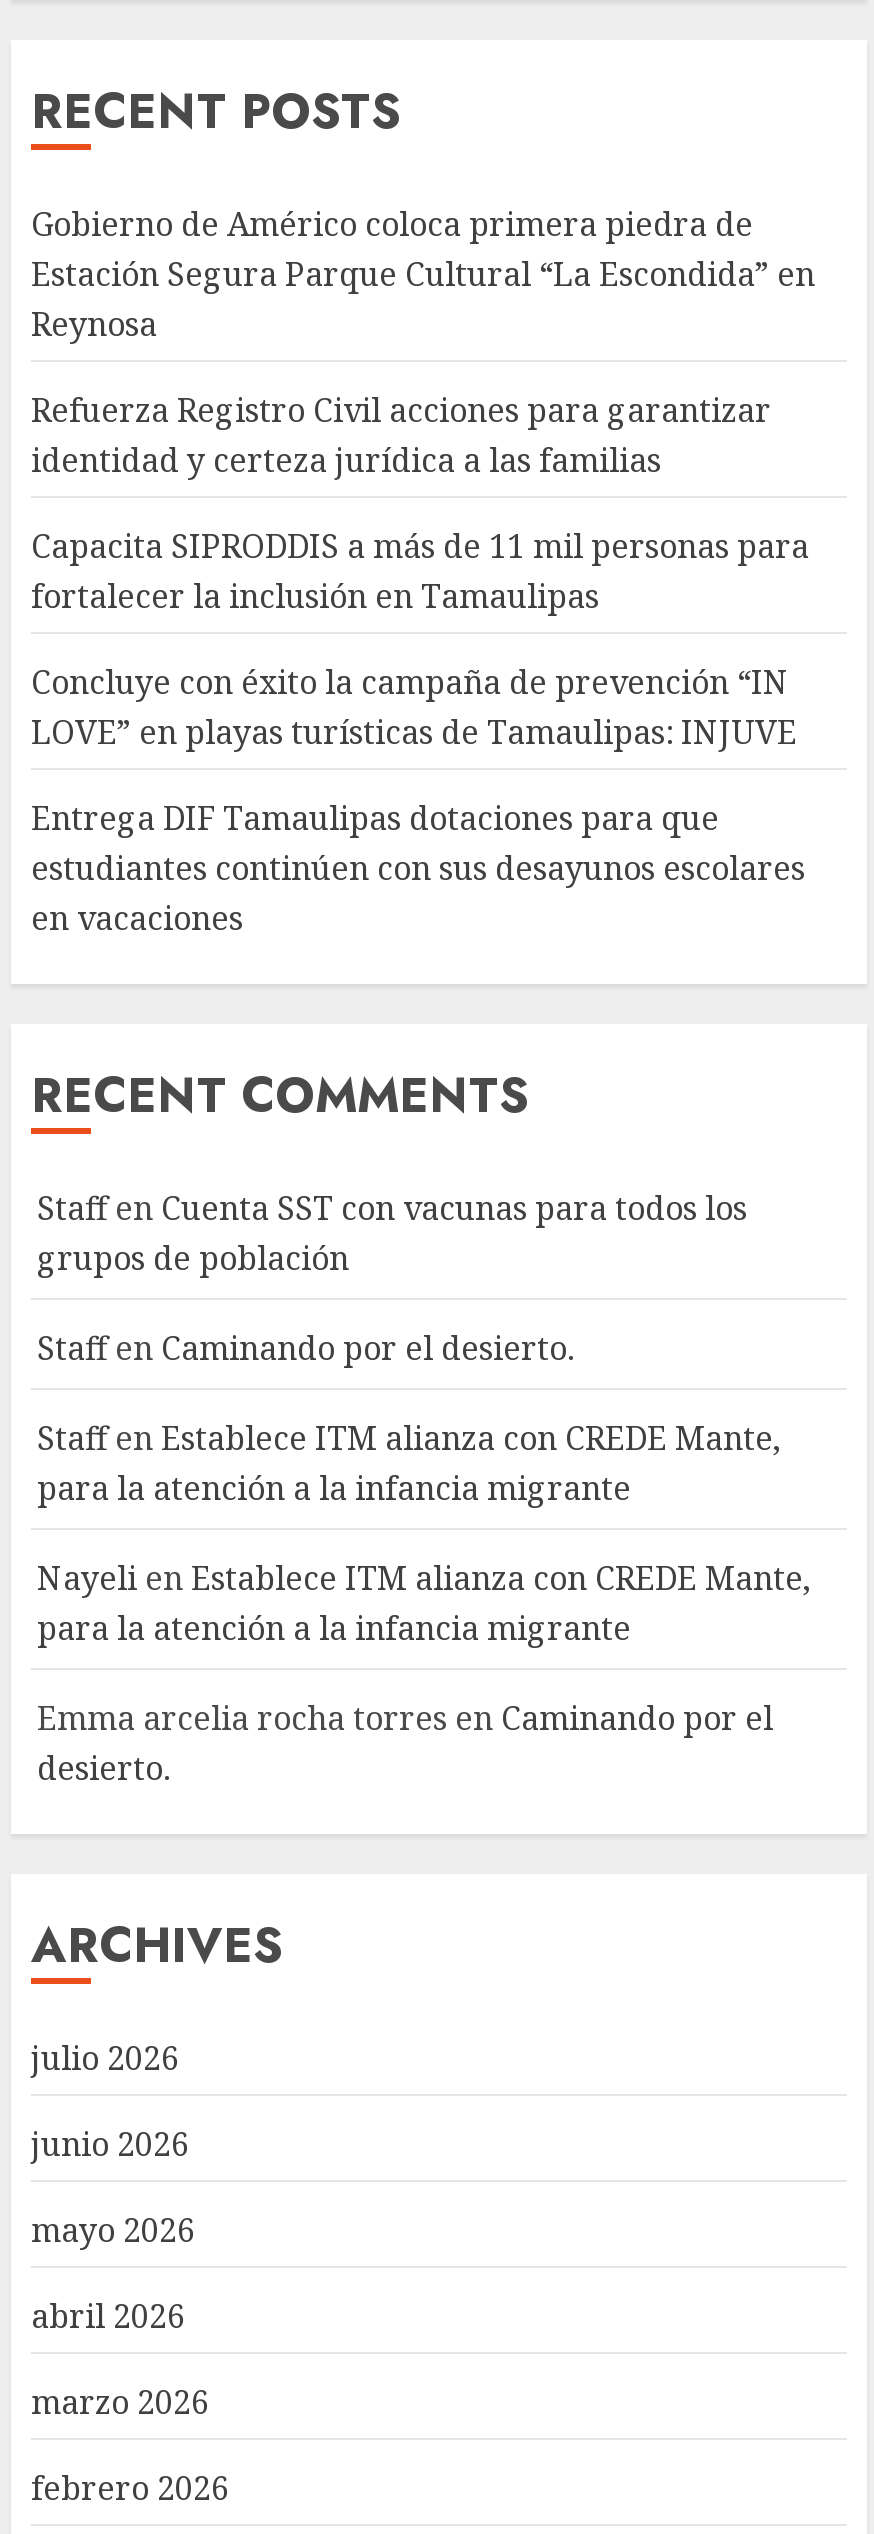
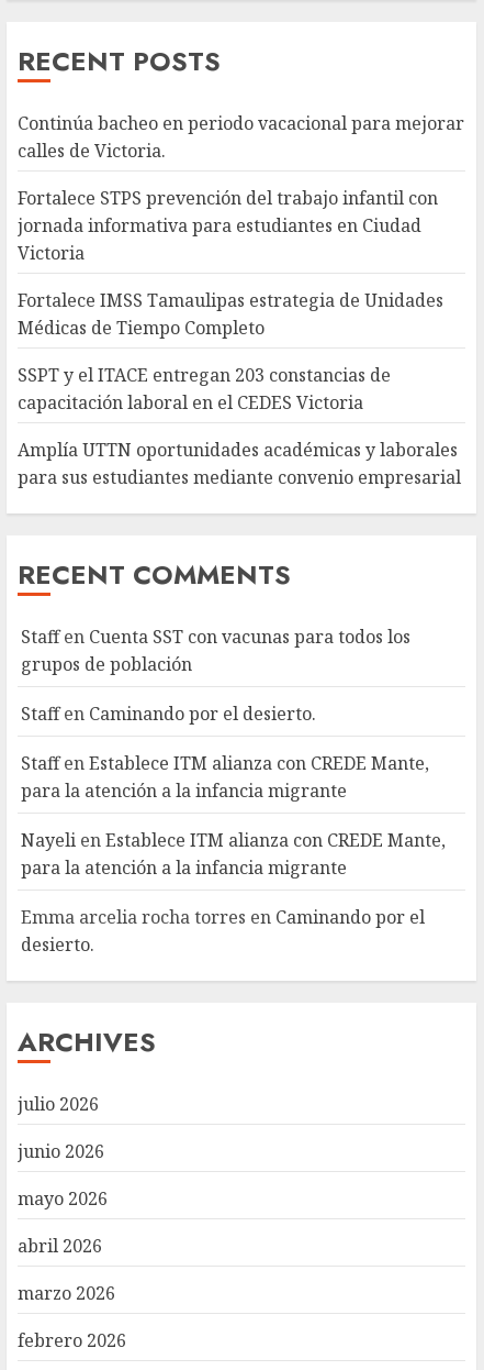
[31,201,815,345] Gobierno de Américo coloca primera piedra de | Estación Segura Parque Cultural “La Escondida” en | Reynosa -> [18,111,464,162] Continúa bacheo en periodo vacacional para mejorar | calles de Victoria.
[31,387,771,481] Refuerza Registro Civil acciones para garantizar | identidad y certeza jurídica a las familias -> [18,185,438,265] Fortalece STPS prevención del trabajo infantil con | jornada informativa para estudiantes en Ciudad | Victoria
[31,523,809,617] Capacita SIPRODDIS a más de 11 mil personas para | fortalecer la inclusión en Tamaulipas -> [18,288,443,339] Fortalece IMSS Tamaulipas estrategia de Unidades | Médicas de Tiempo Completo
[31,659,797,753] Concluye con éxito la campaña de prevención “IN | LOVE” en playas turísticas de Tamaulipas: INJUVE -> [18,363,391,414] SSPT y el ITACE entregan 203 constancias de | capacitación laboral en el CEDES Victoria
[31,795,805,939] Entrega DIF Tamaulipas dotaciones para que | estudiantes continúen con sus desayunos escolares | en vacaciones -> [18,437,461,489] Amplía UTTN oportunidades académicas y laborales | para sus estudiantes mediante convenio empresarial

